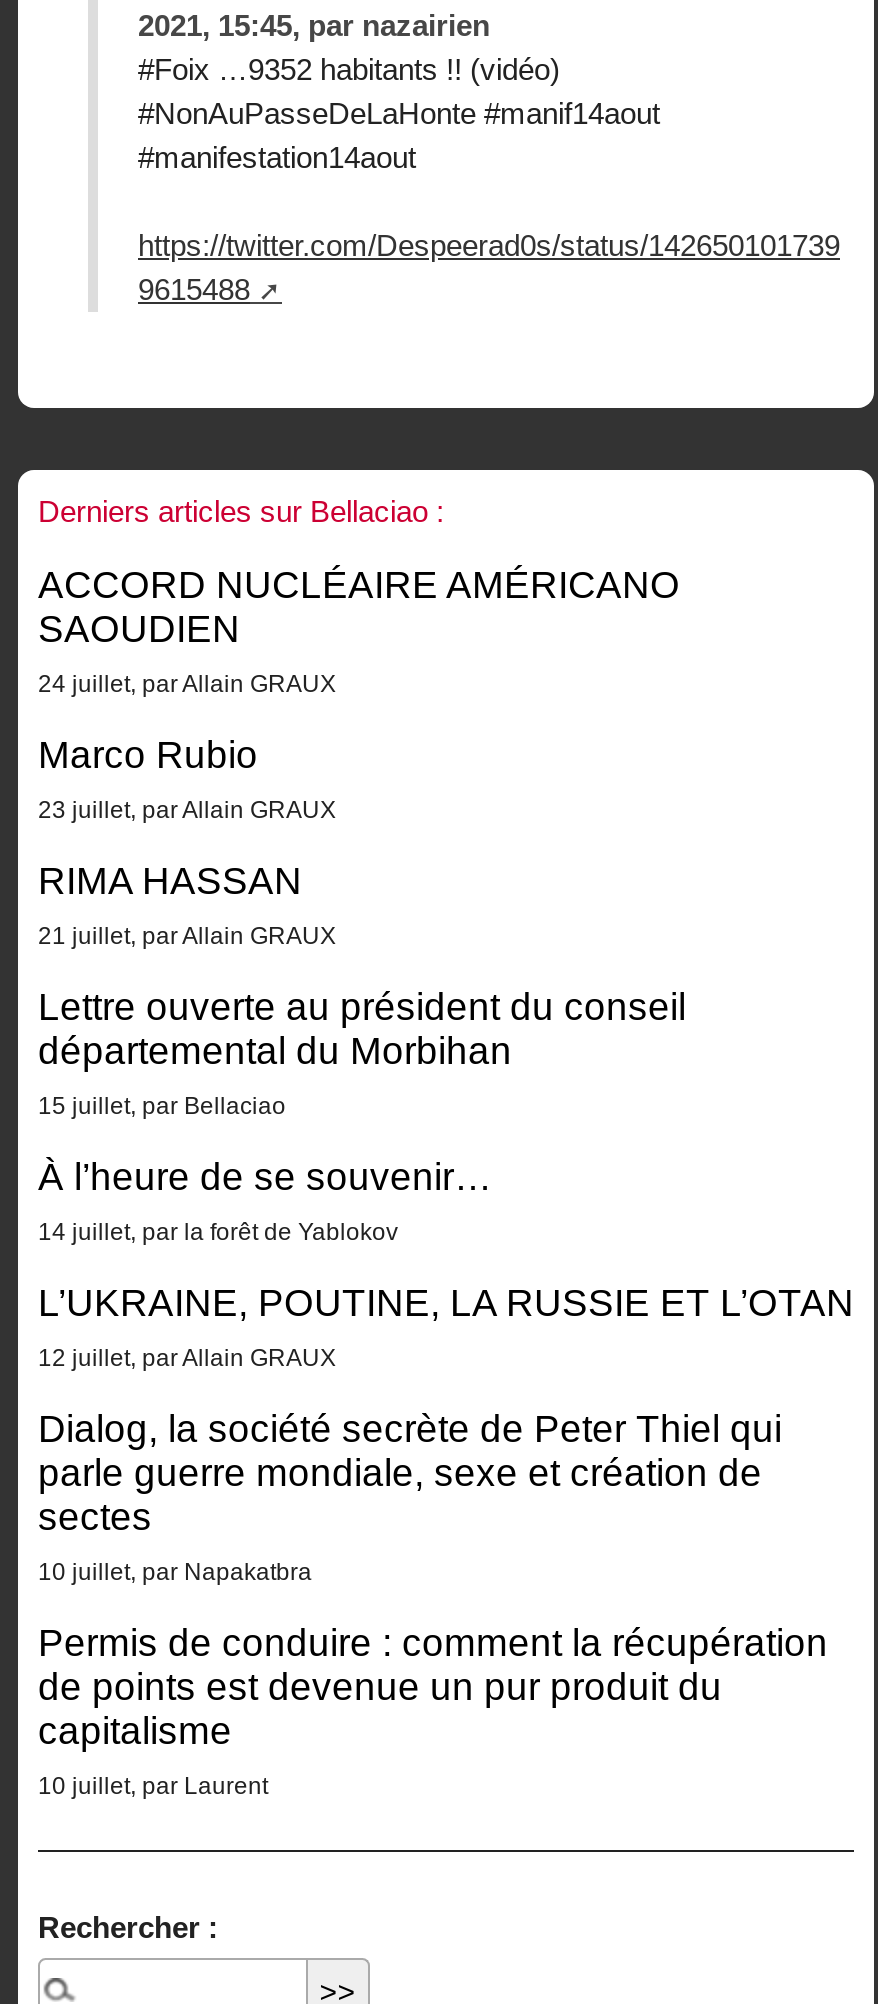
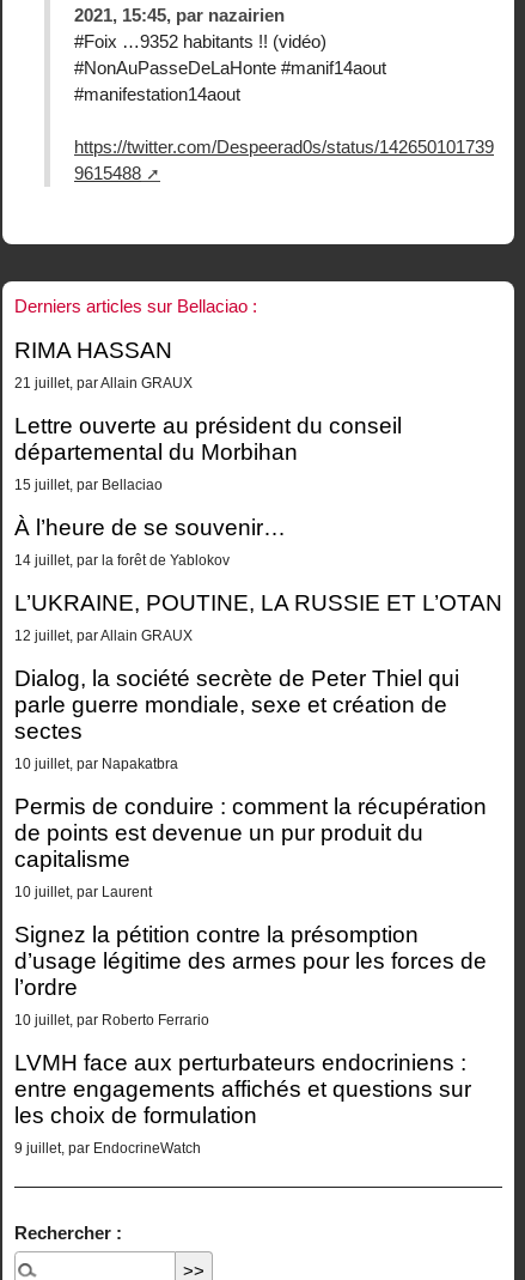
[38,564,680,824] ACCORD NUCLÉAIRE AMÉRICANO | SAOUDIEN | 24 juillet, par Allain GRAUX | Marco Rubio | 23 juillet, par Allain GRAUX -> none
moved [38,860,854,1799] -> [14,338,502,900]: RIMA HASSAN | 21 juillet, par Allain GRAUX | Lettre ouverte au président du conseil | ... | capitalisme | 10 juillet, par Laurent
none -> [14,922,487,1156] Signez la pétition contre la présomption | d’usage légitime des armes pour les forces de | l’ordre | 10 juillet, par Roberto Ferrario | LVMH face aux perturbateurs endocriniens : | entre engagements affichés et questions sur | les choix de formulation | 9 juillet, par EndocrineWatch

